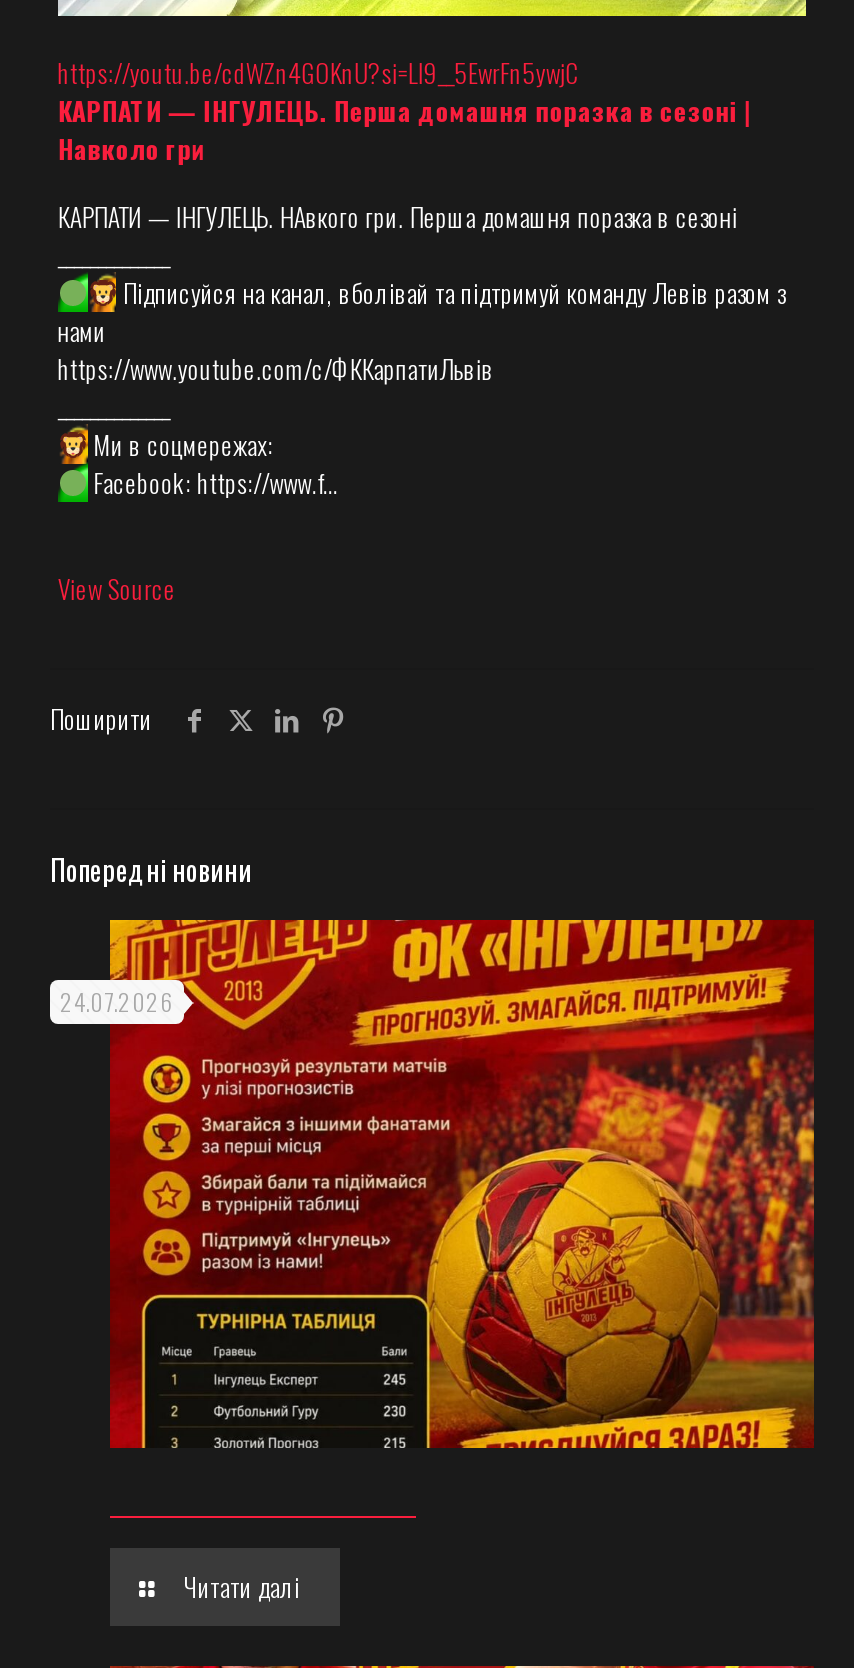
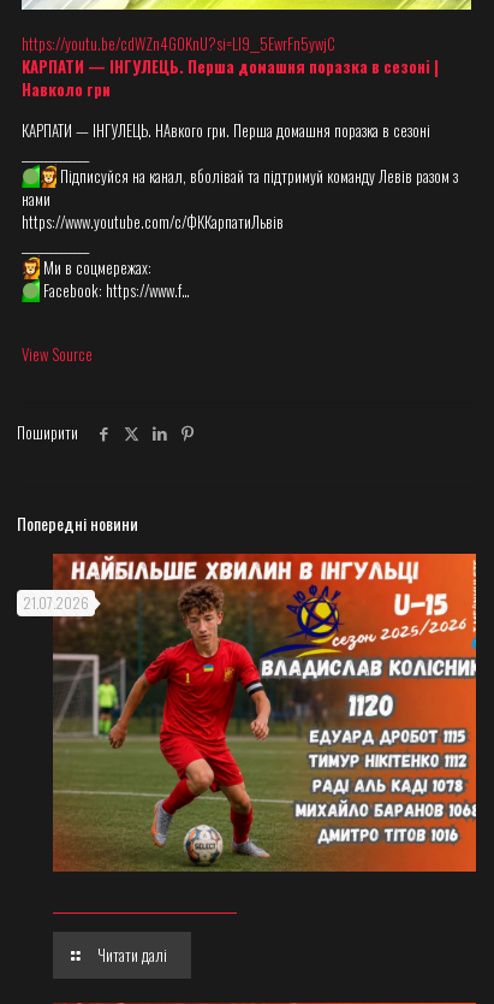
[60,918,816,1450] [image] | 24.07.2026 -> [23,553,477,873] [image] | 21.07.2026

